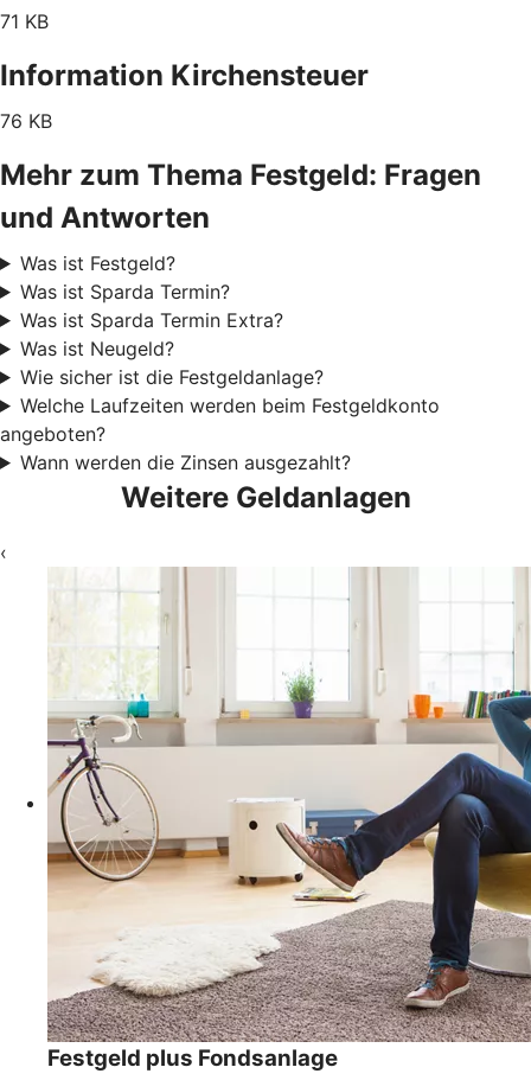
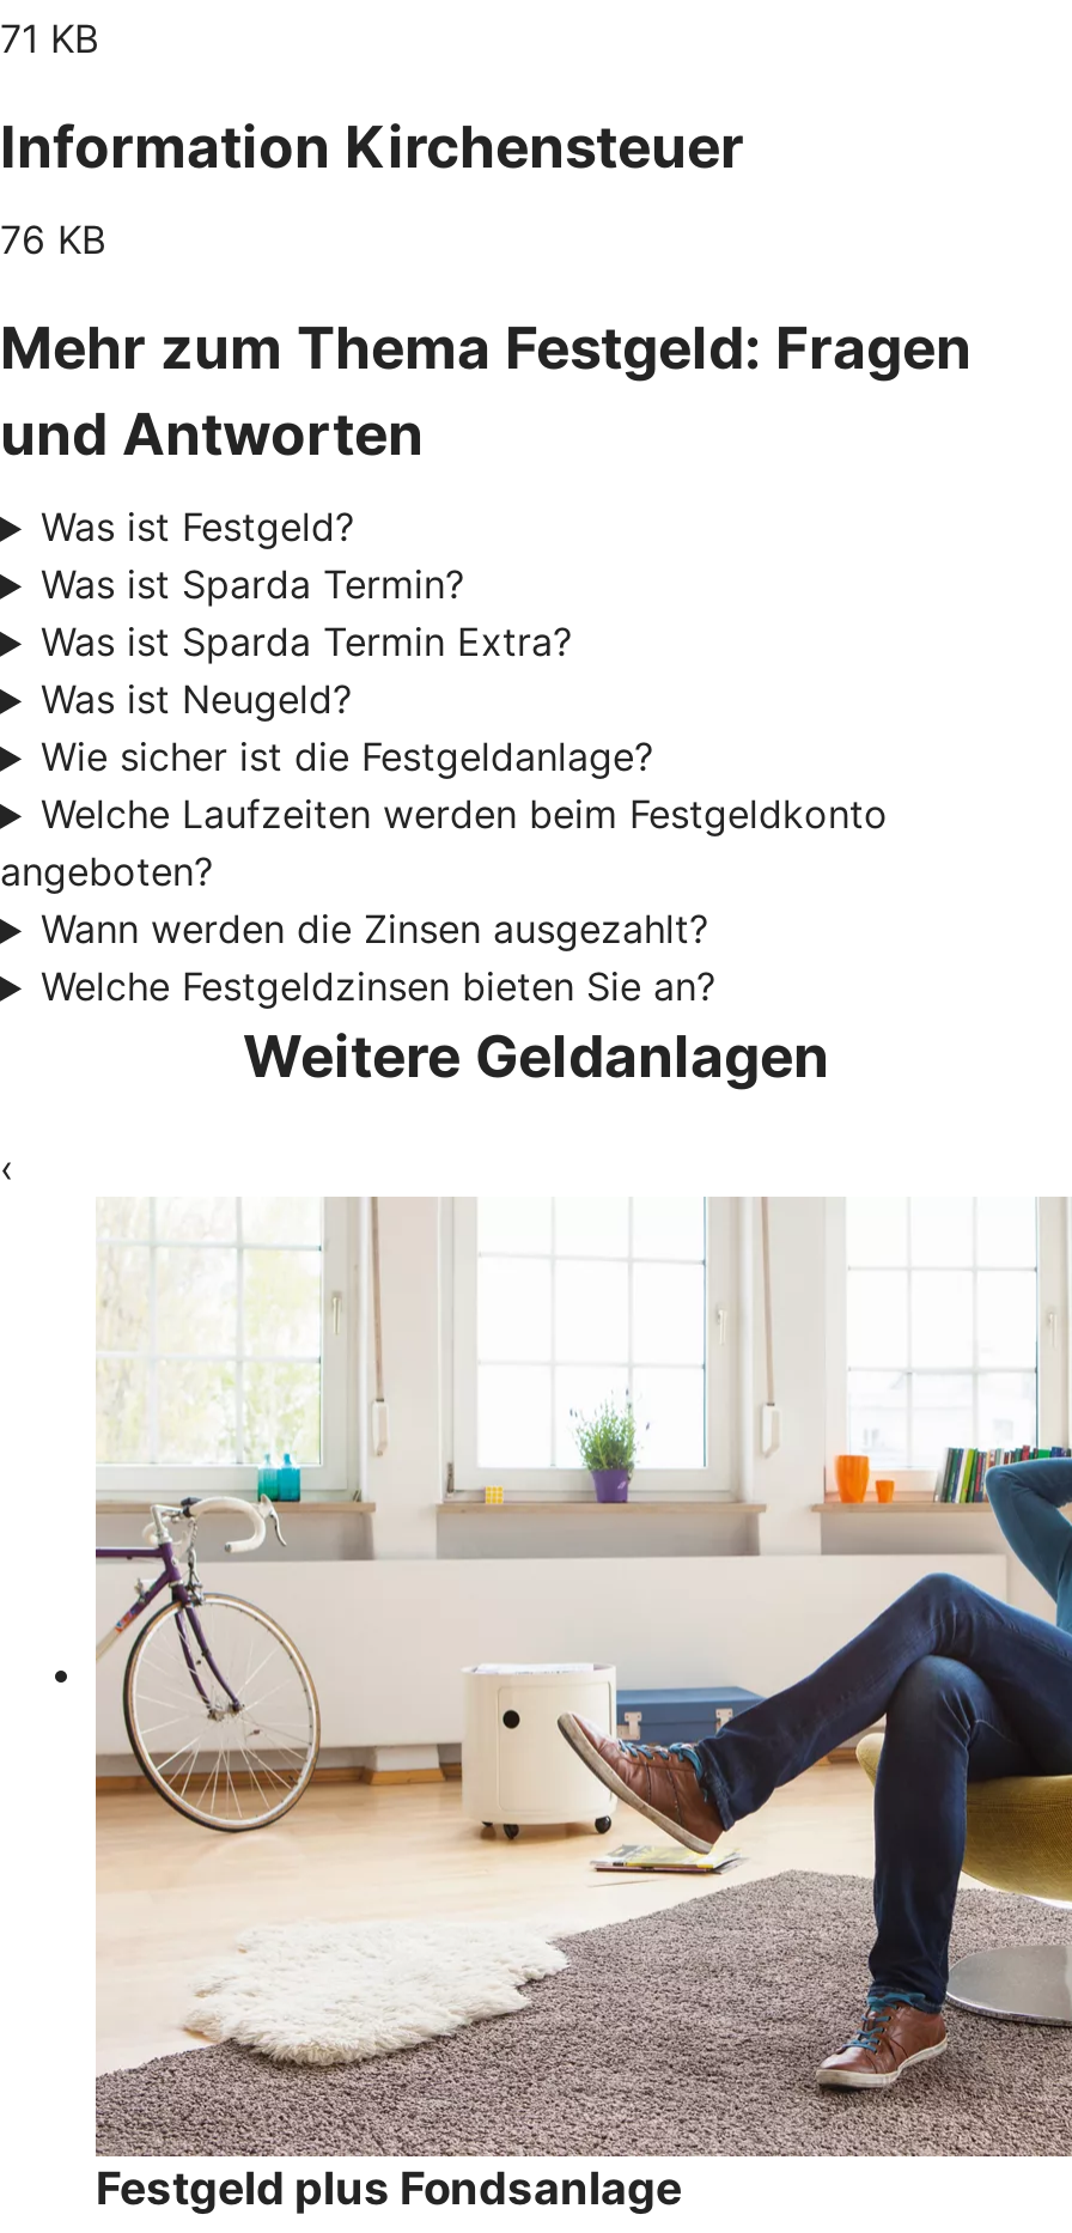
none -> [40,963,715,1011] Welche Festgeldzinsen bieten Sie an?

